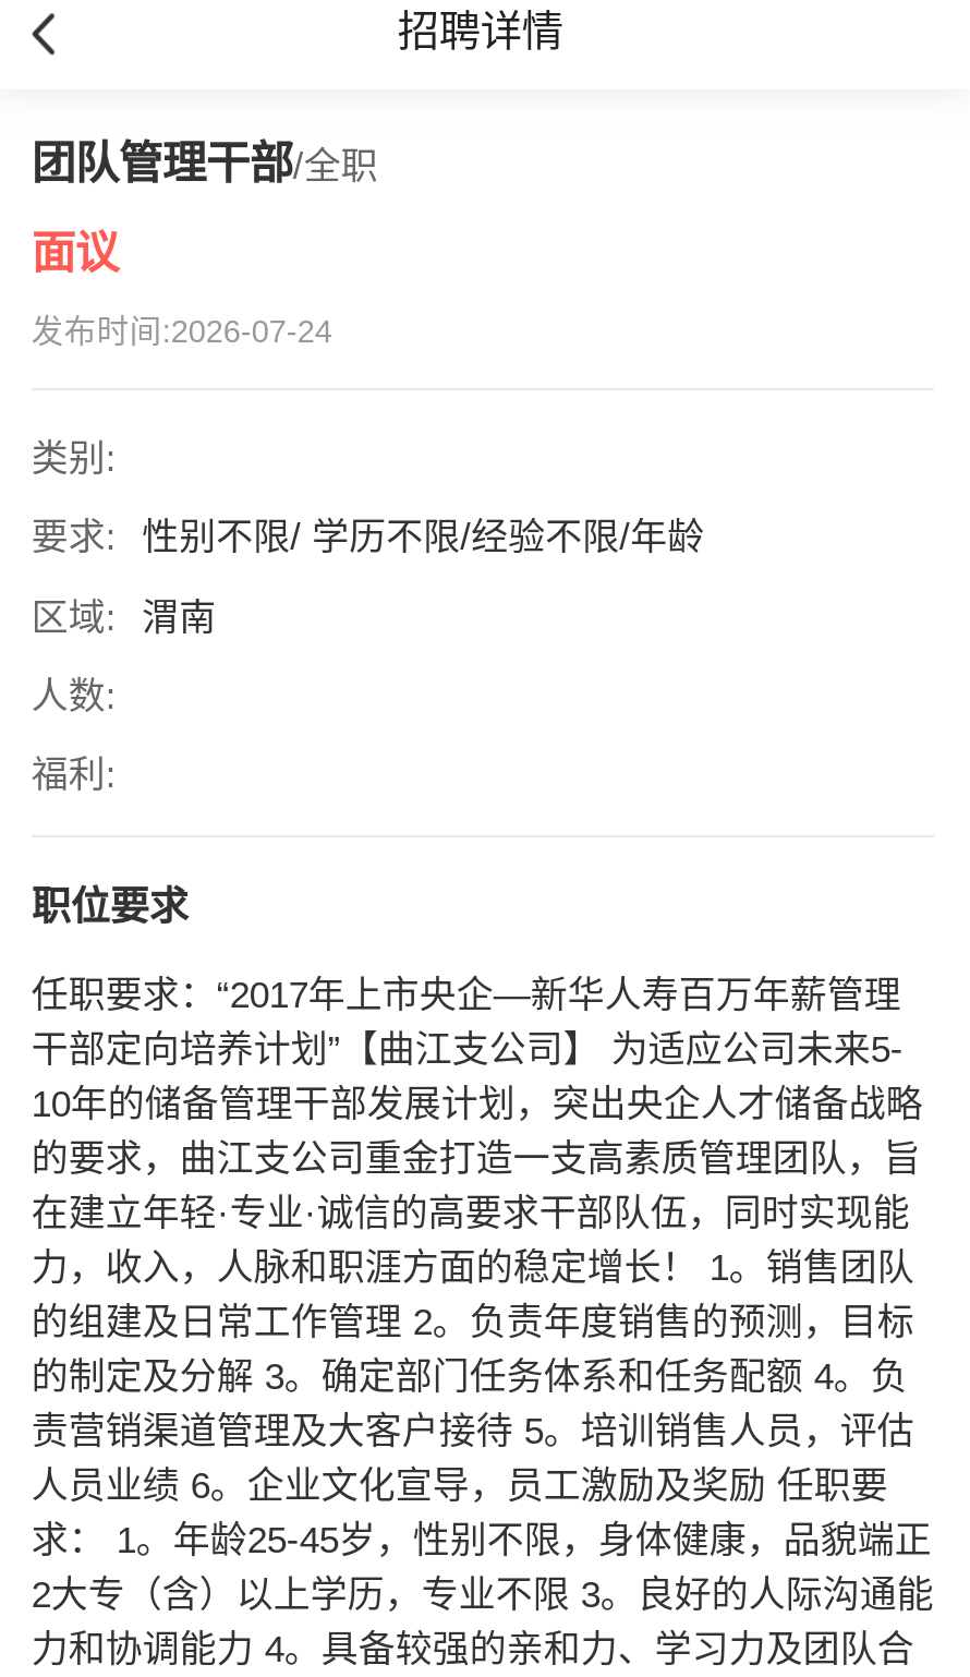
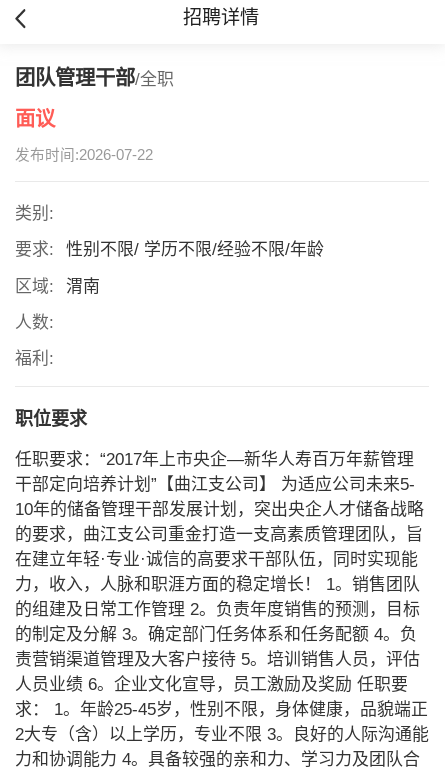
[31,314,332,349] 发布时间:2026-07-24 -> [15,147,153,163] 发布时间:2026-07-22

